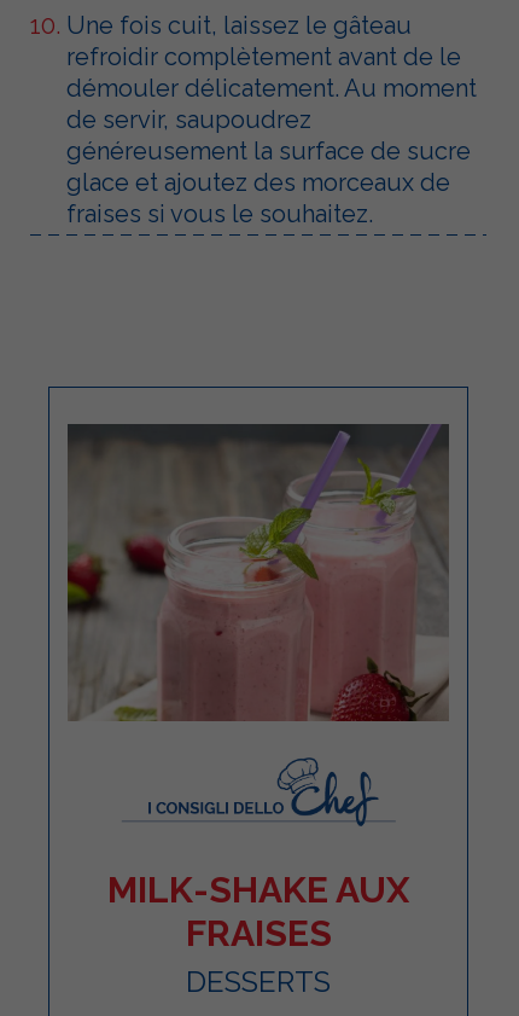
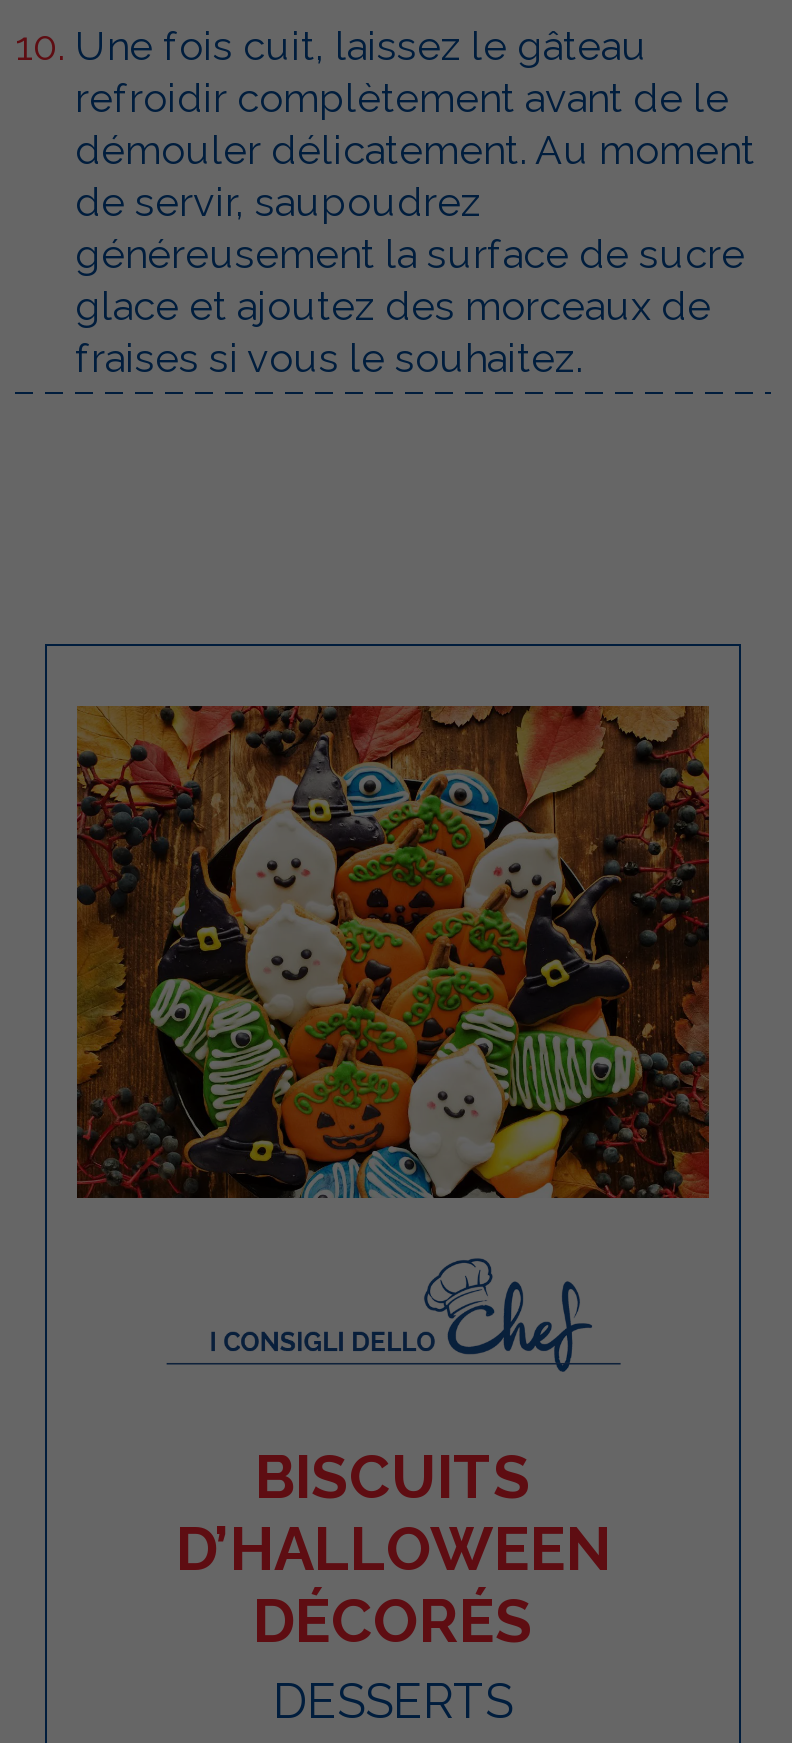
[66,423,450,722] [image] -> [75,704,711,1200] [image]
[107,868,409,954] MILK-SHAKE AUX | FRAISES -> [176,1442,610,1656] BISCUITS | D’HALLOWEEN | DÉCORÉS

